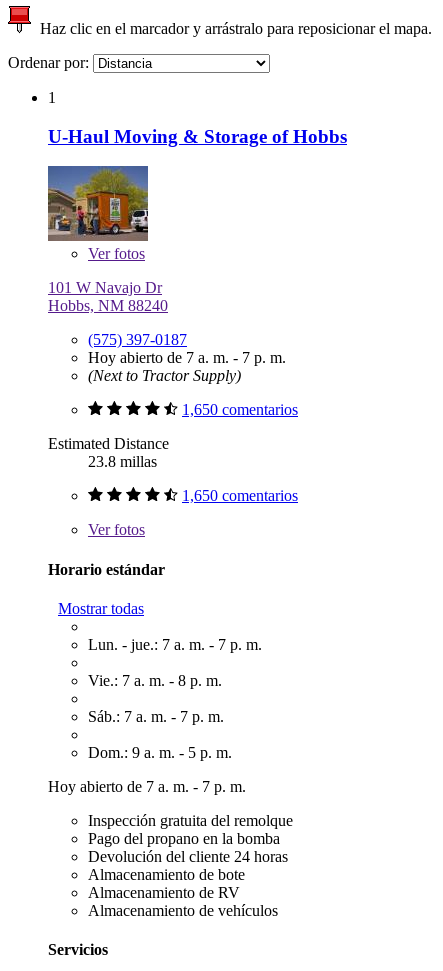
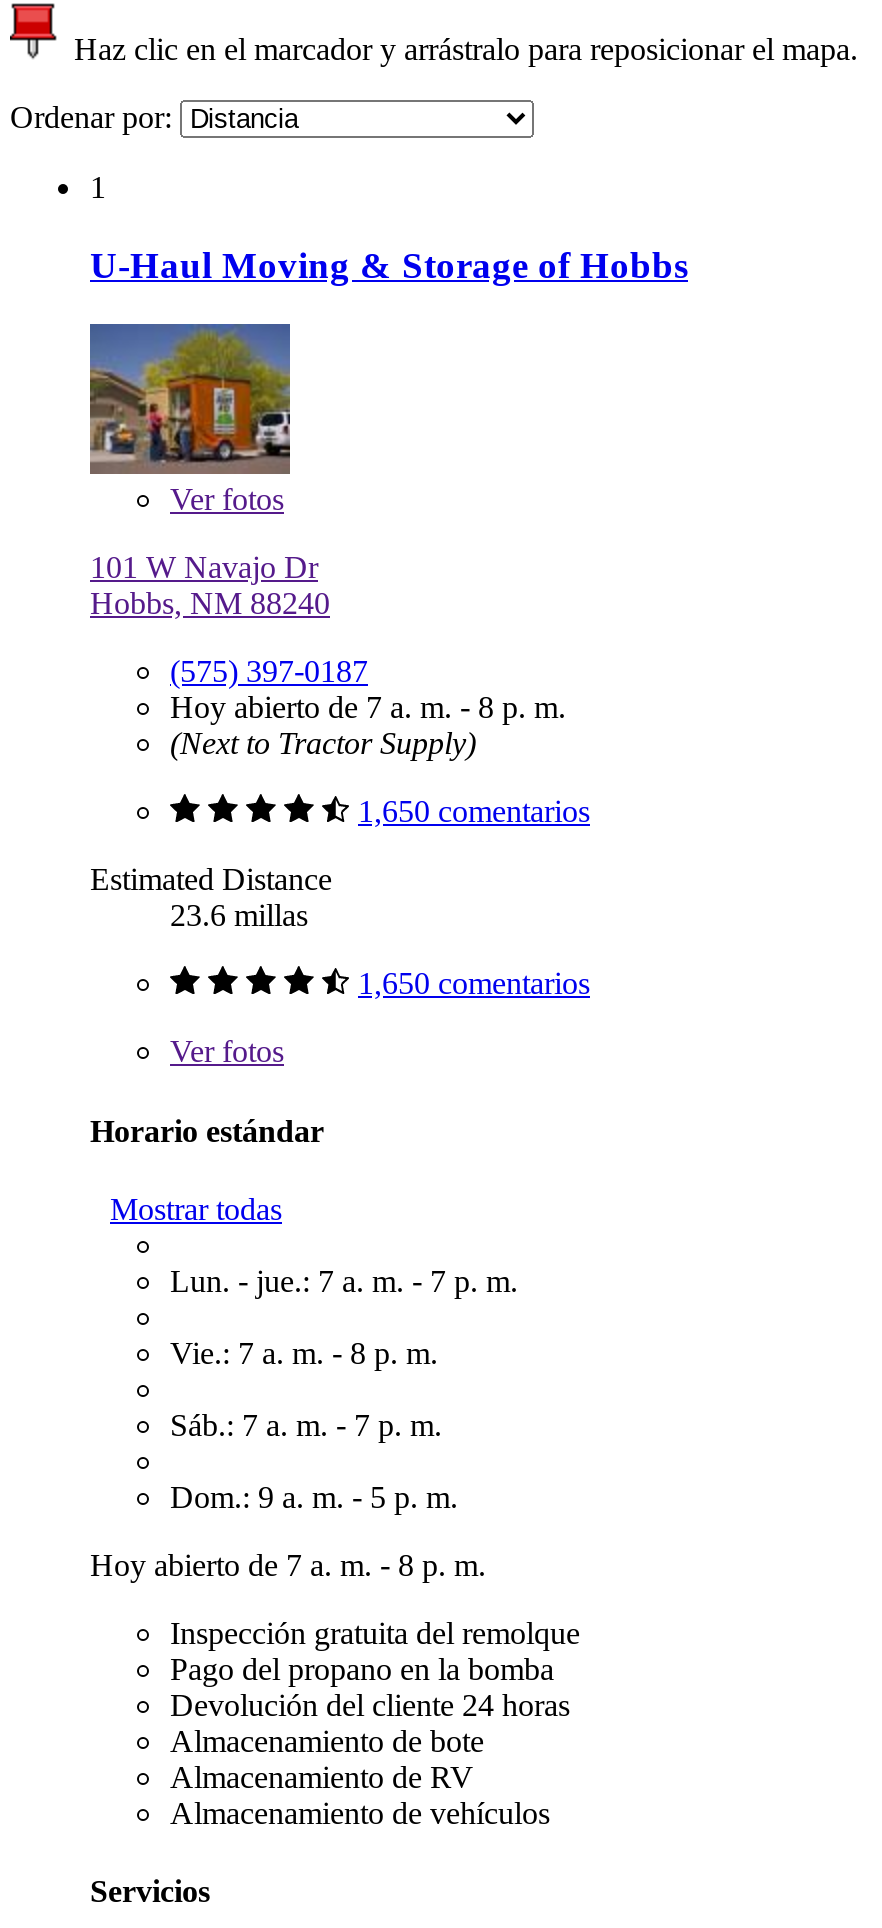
[88,349,286,366] Hoy abierto de 7 a. m. - 7 p. m. -> [170,691,566,725] Hoy abierto de 7 a. m. - 8 p. m.
[88,453,157,470] 23.8 millas -> [170,899,308,933] 23.6 millas
[48,778,246,795] Hoy abierto de 7 a. m. - 7 p. m. -> [90,1548,486,1582] Hoy abierto de 7 a. m. - 8 p. m.

